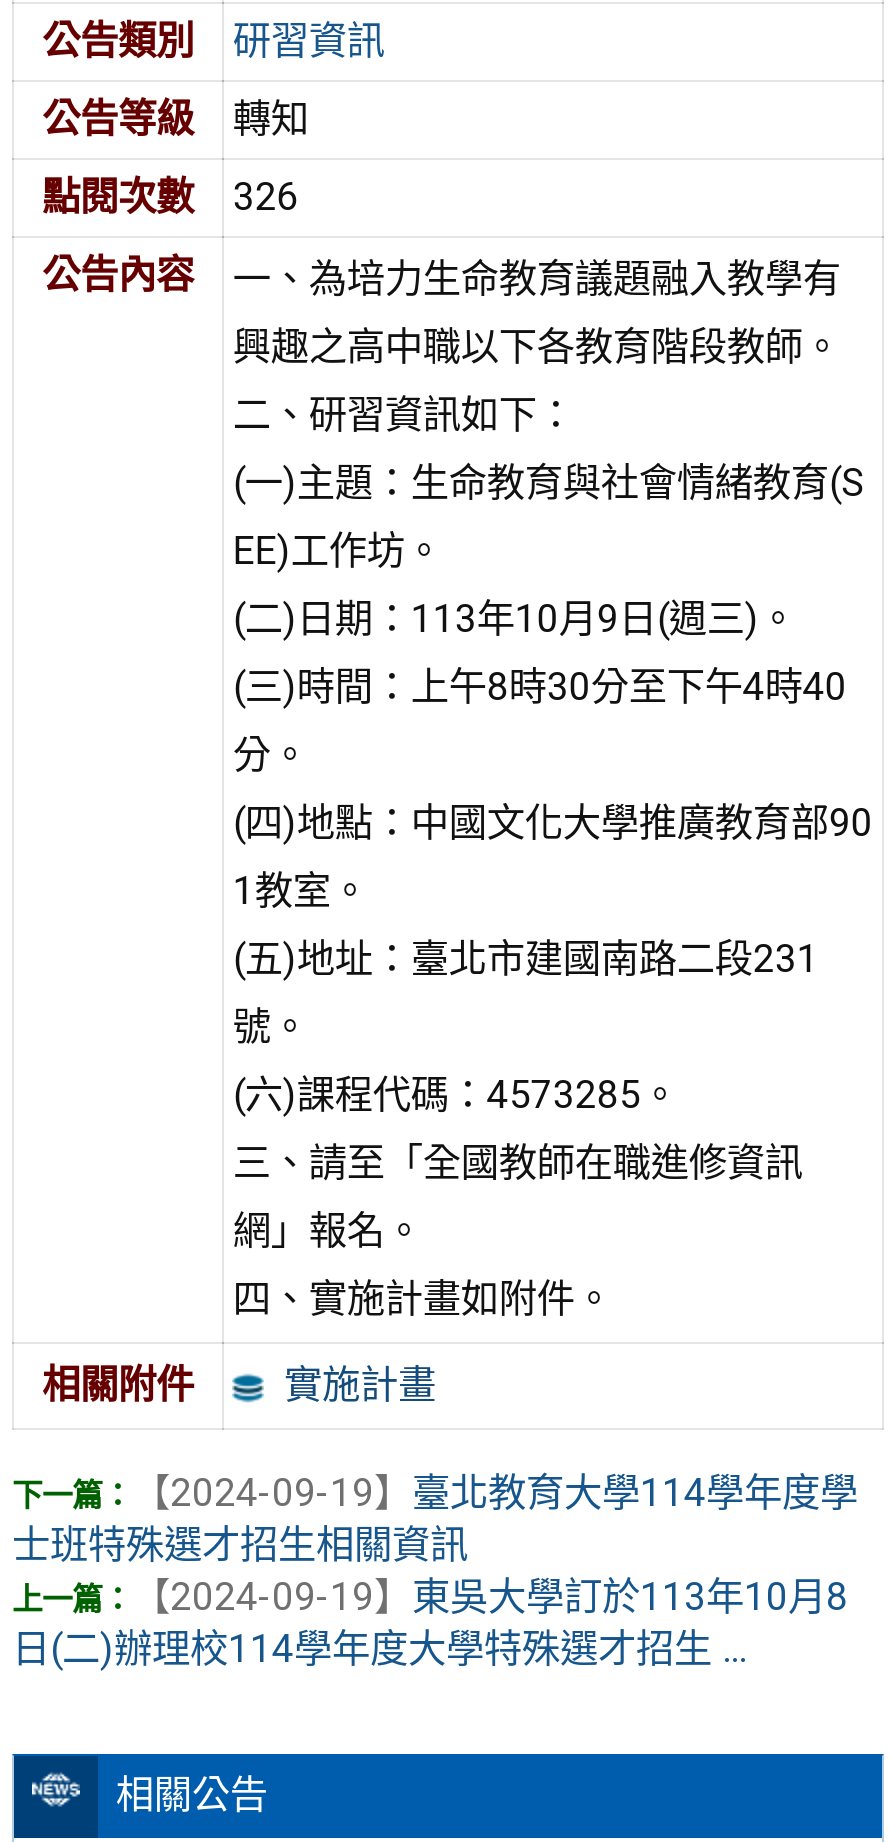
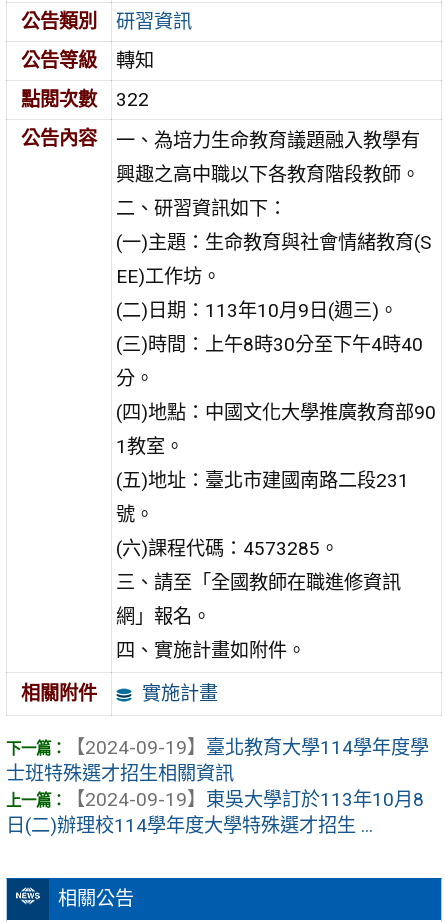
[42,174,299,220] 點閱次數 326 -> [21,88,149,111] 點閱次數 322

